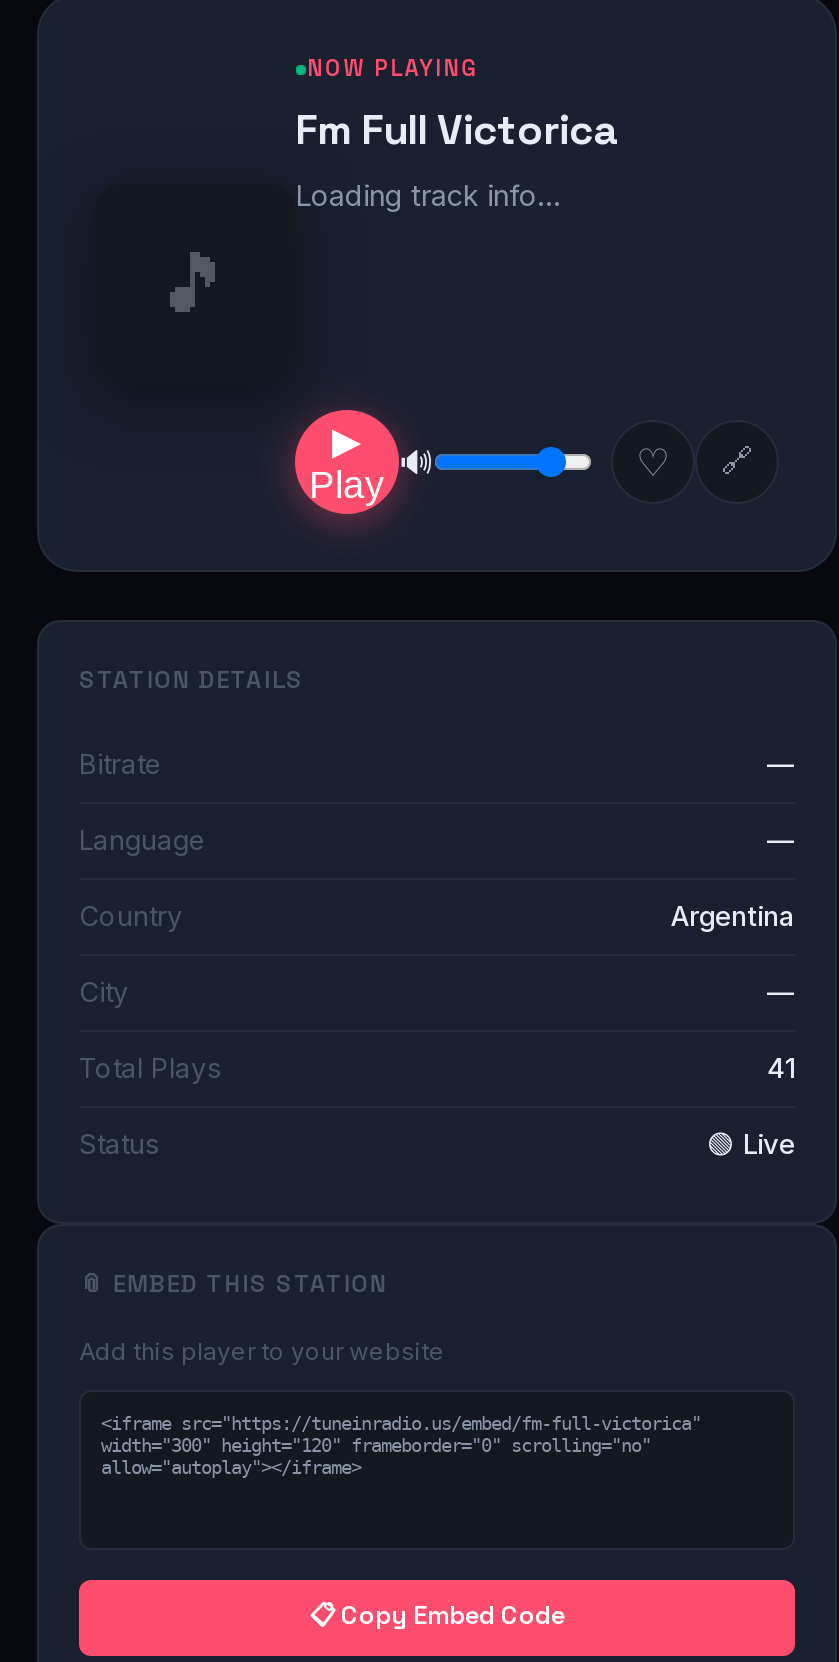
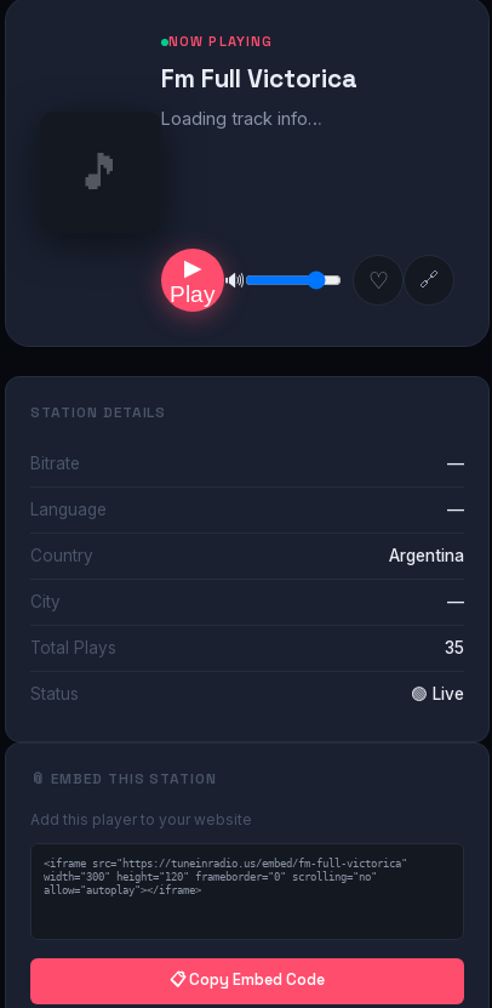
[767,1052,795,1084] 41 -> [445,638,464,657] 35

